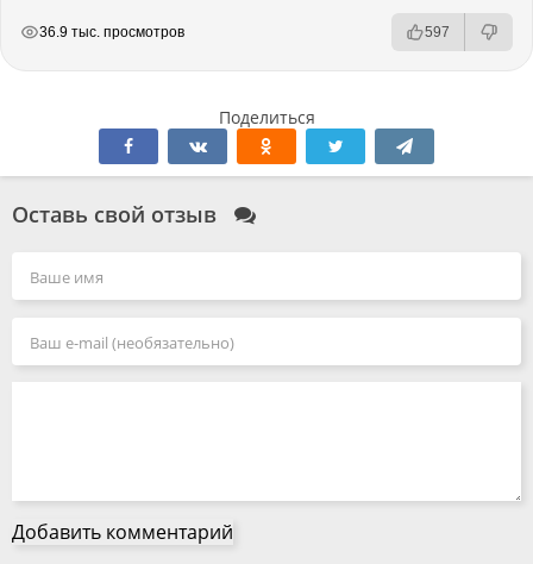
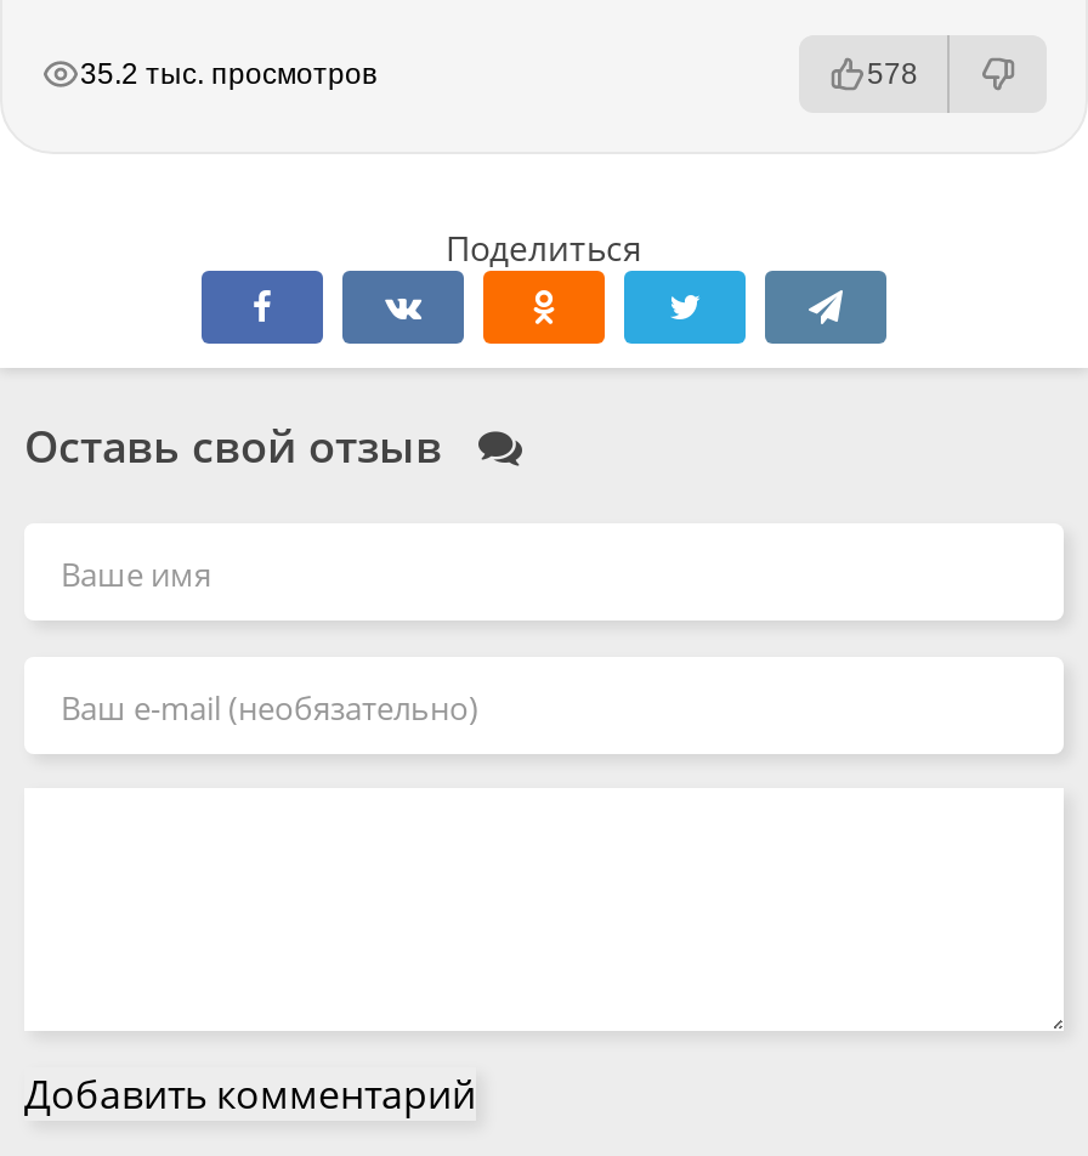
[39,24,184,40] 36.9 тыс. просмотров -> [80,57,376,91] 35.2 тыс. просмотров
[425,24,450,40] 597 -> [867,57,918,91] 578

